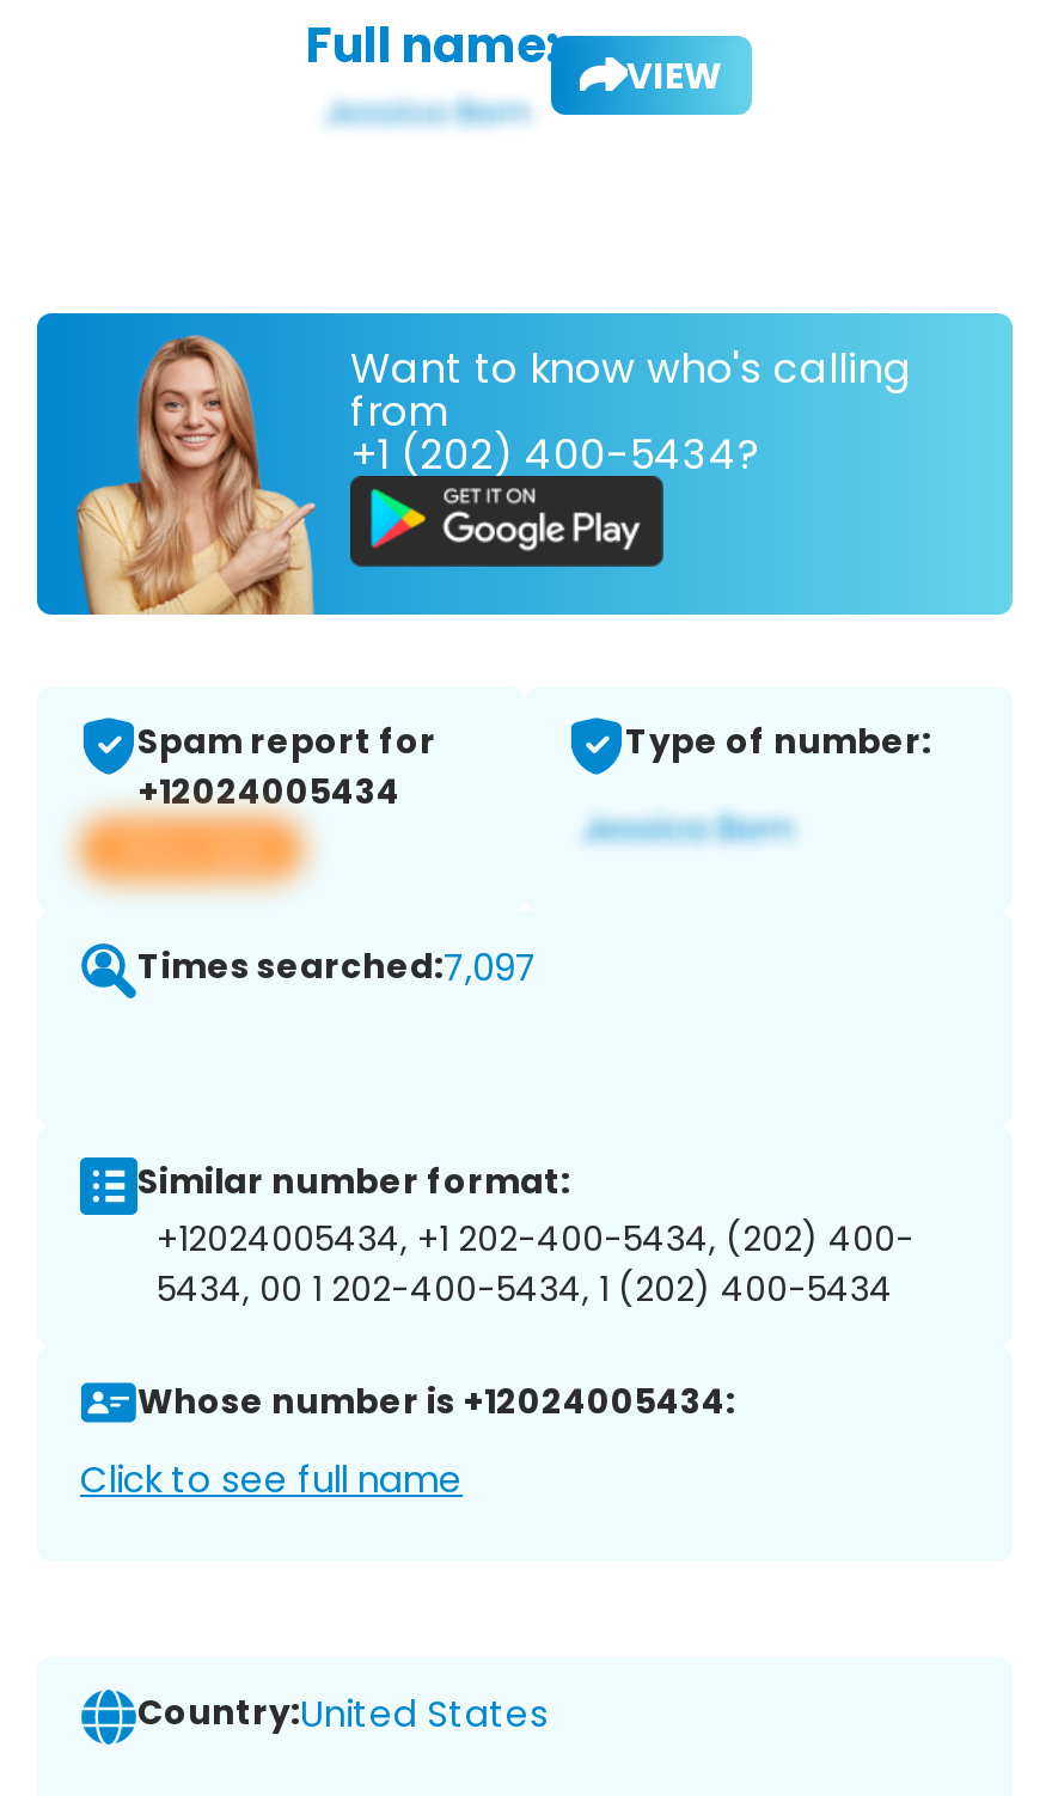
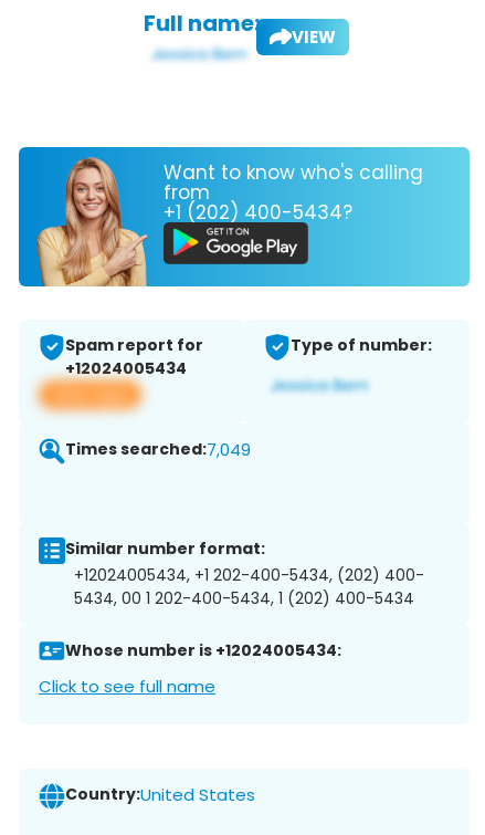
[137,942,537,993] Times searched:7,097 -> [65,438,251,461] Times searched:7,049

